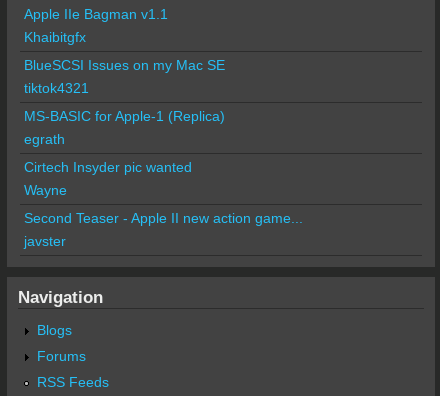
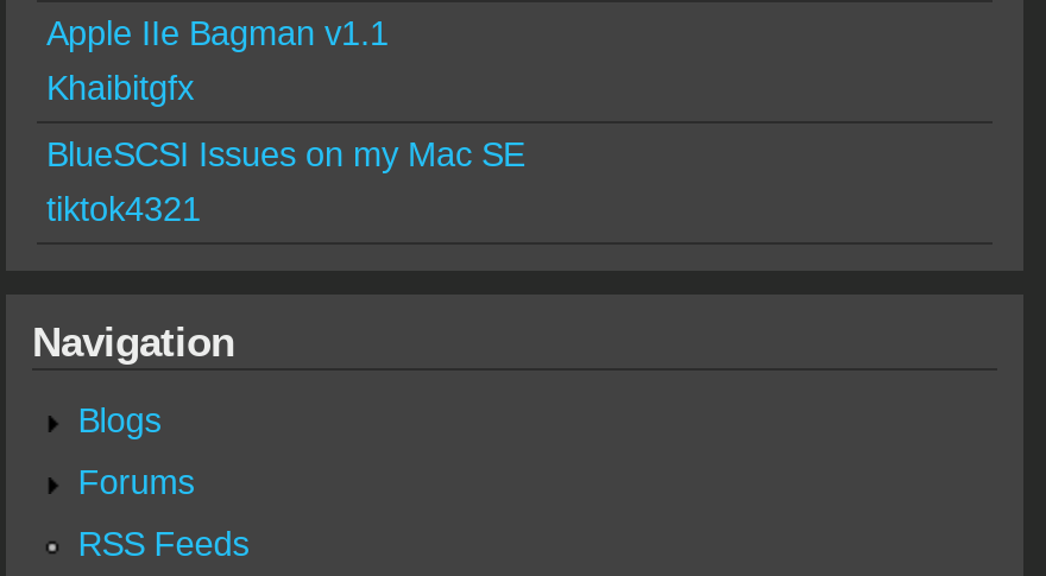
[24,108,303,249] MS-BASIC for Apple-1 (Replica) | egrath | Cirtech Insyder pic wanted | Wayne | Second Teaser - Apple II new action game... | javster -> none

